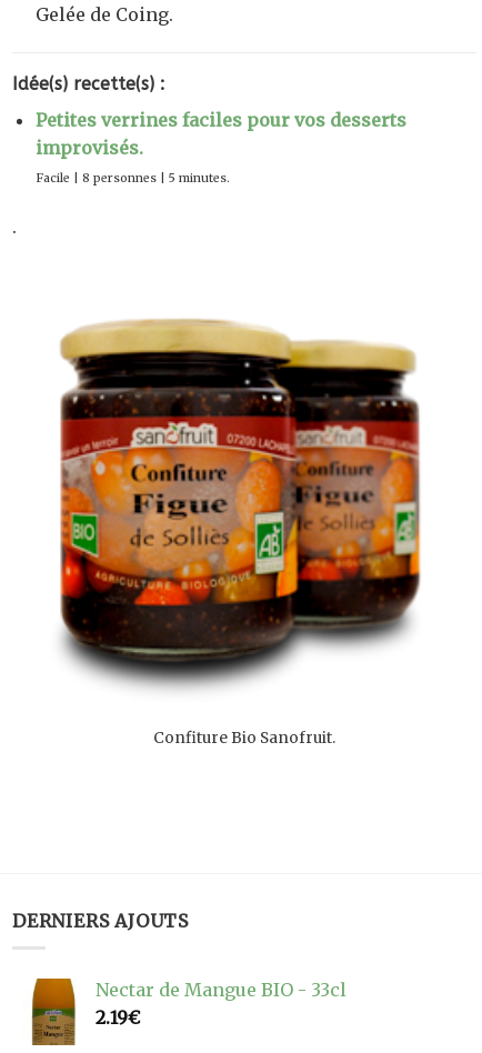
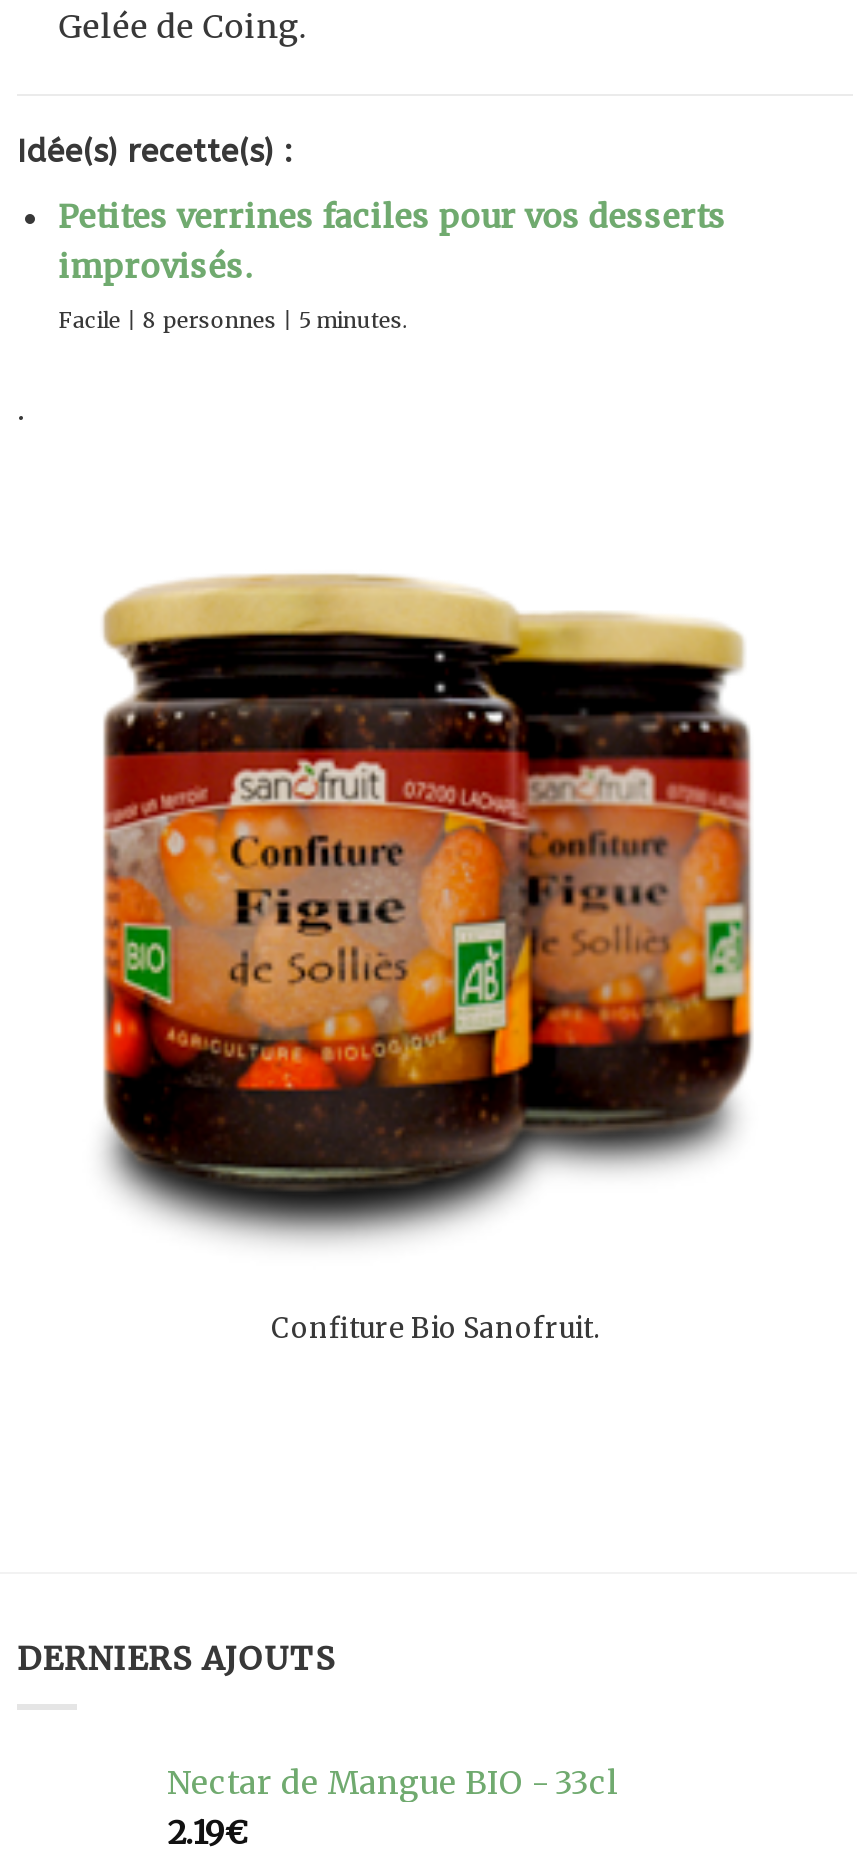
[31,977,77,1046] [image] -> none

